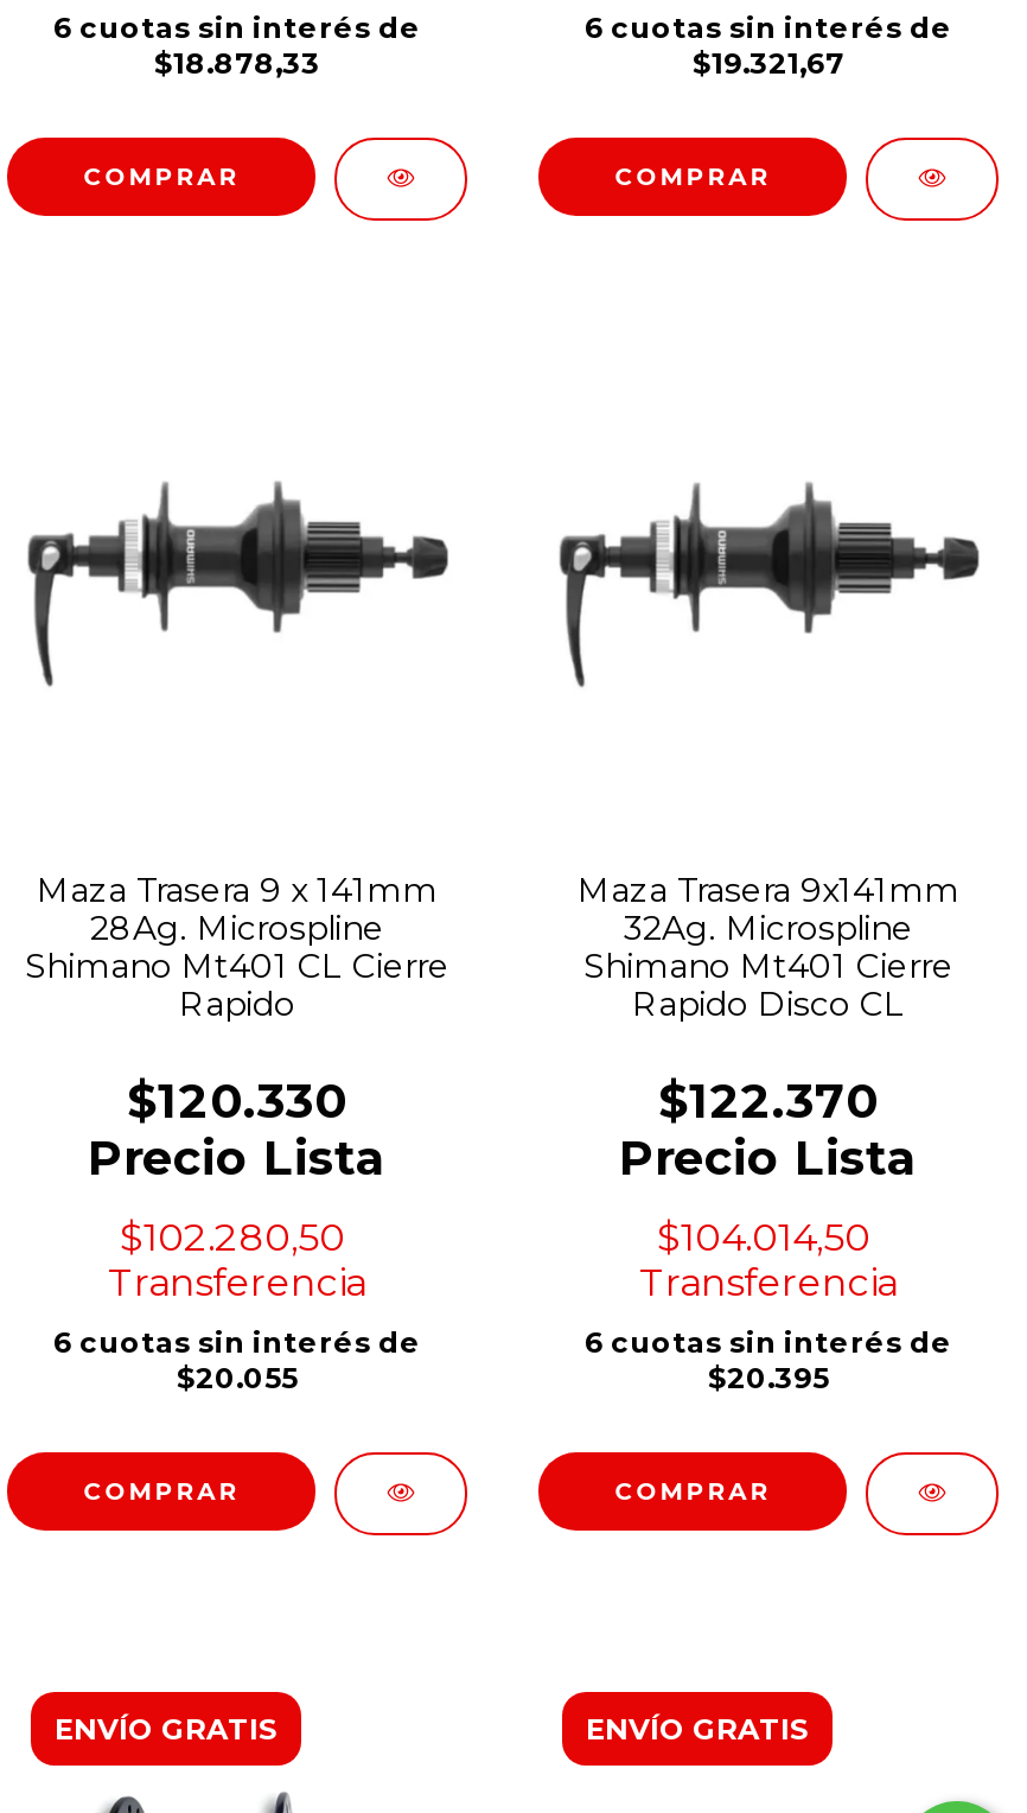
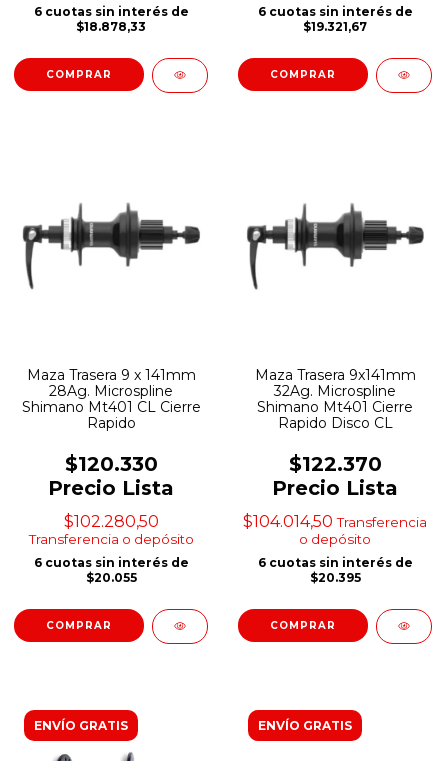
[657,1214,880,1259] $104.014,50 -> [243,512,427,547] $104.014,50 Transferencia | o depósito
none -> [28,531,193,547] Transferencia o depósito

